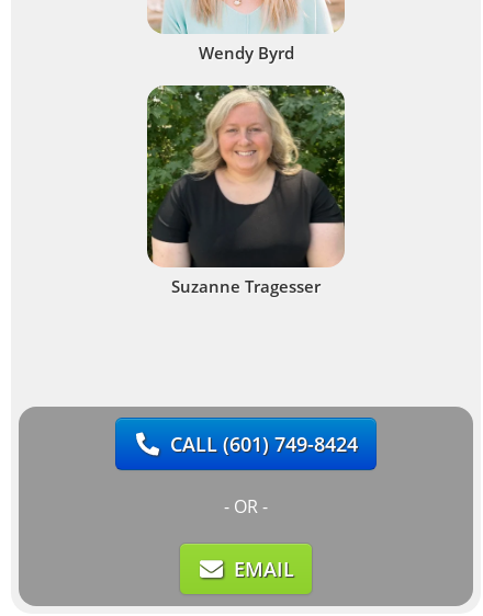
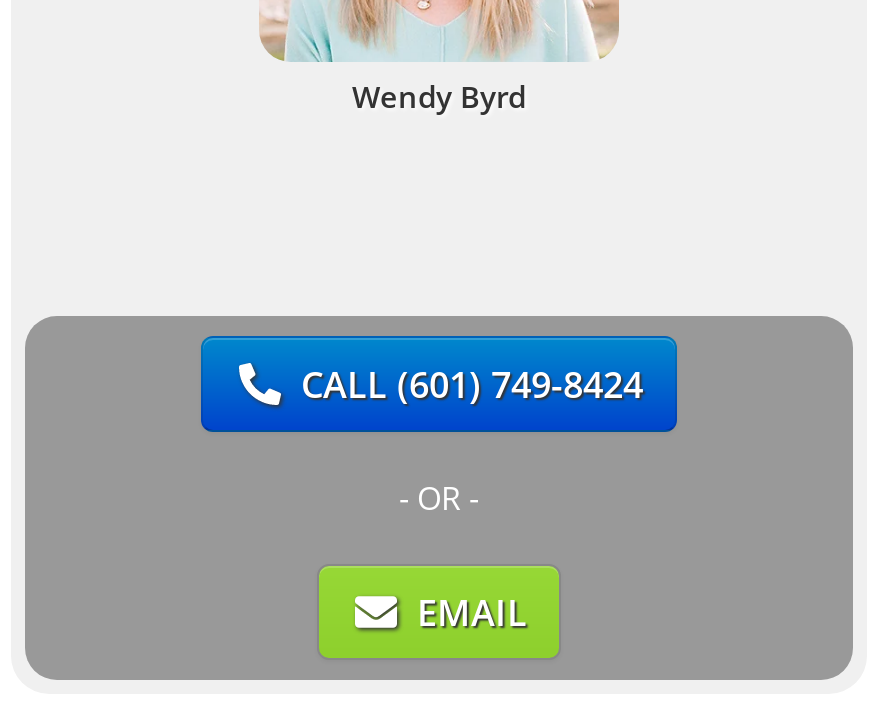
[146,84,346,297] [image] | Suzanne Tragesser -> none

